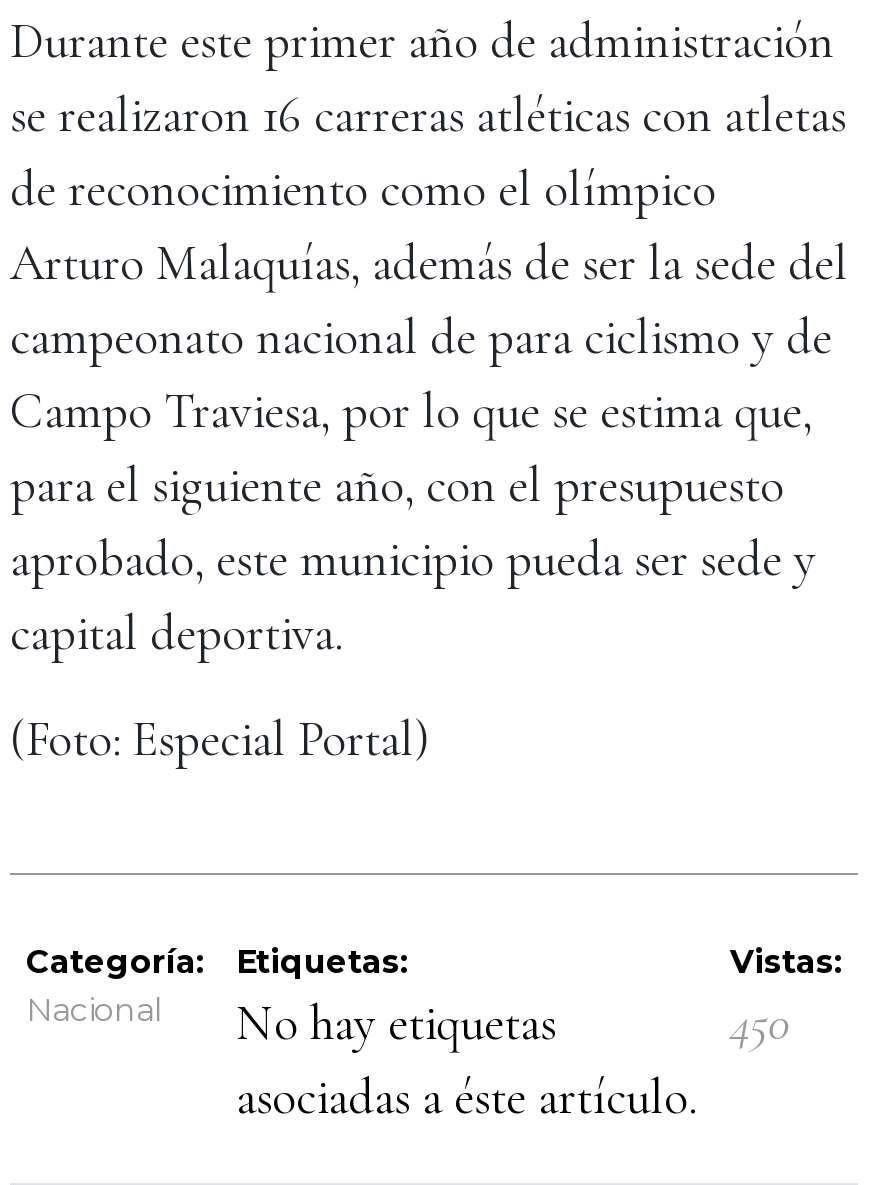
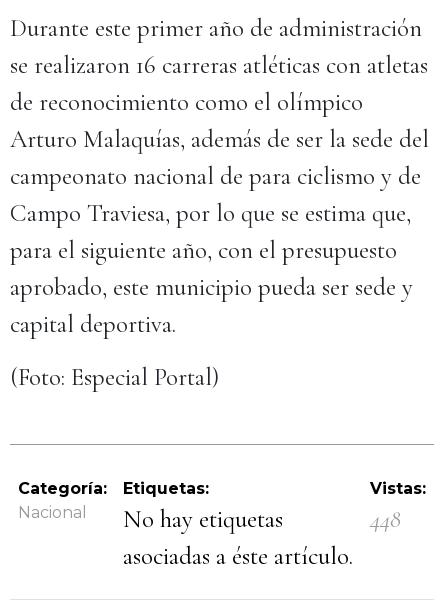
[730,993,790,1053] 450 -> [370,504,401,534] 448

